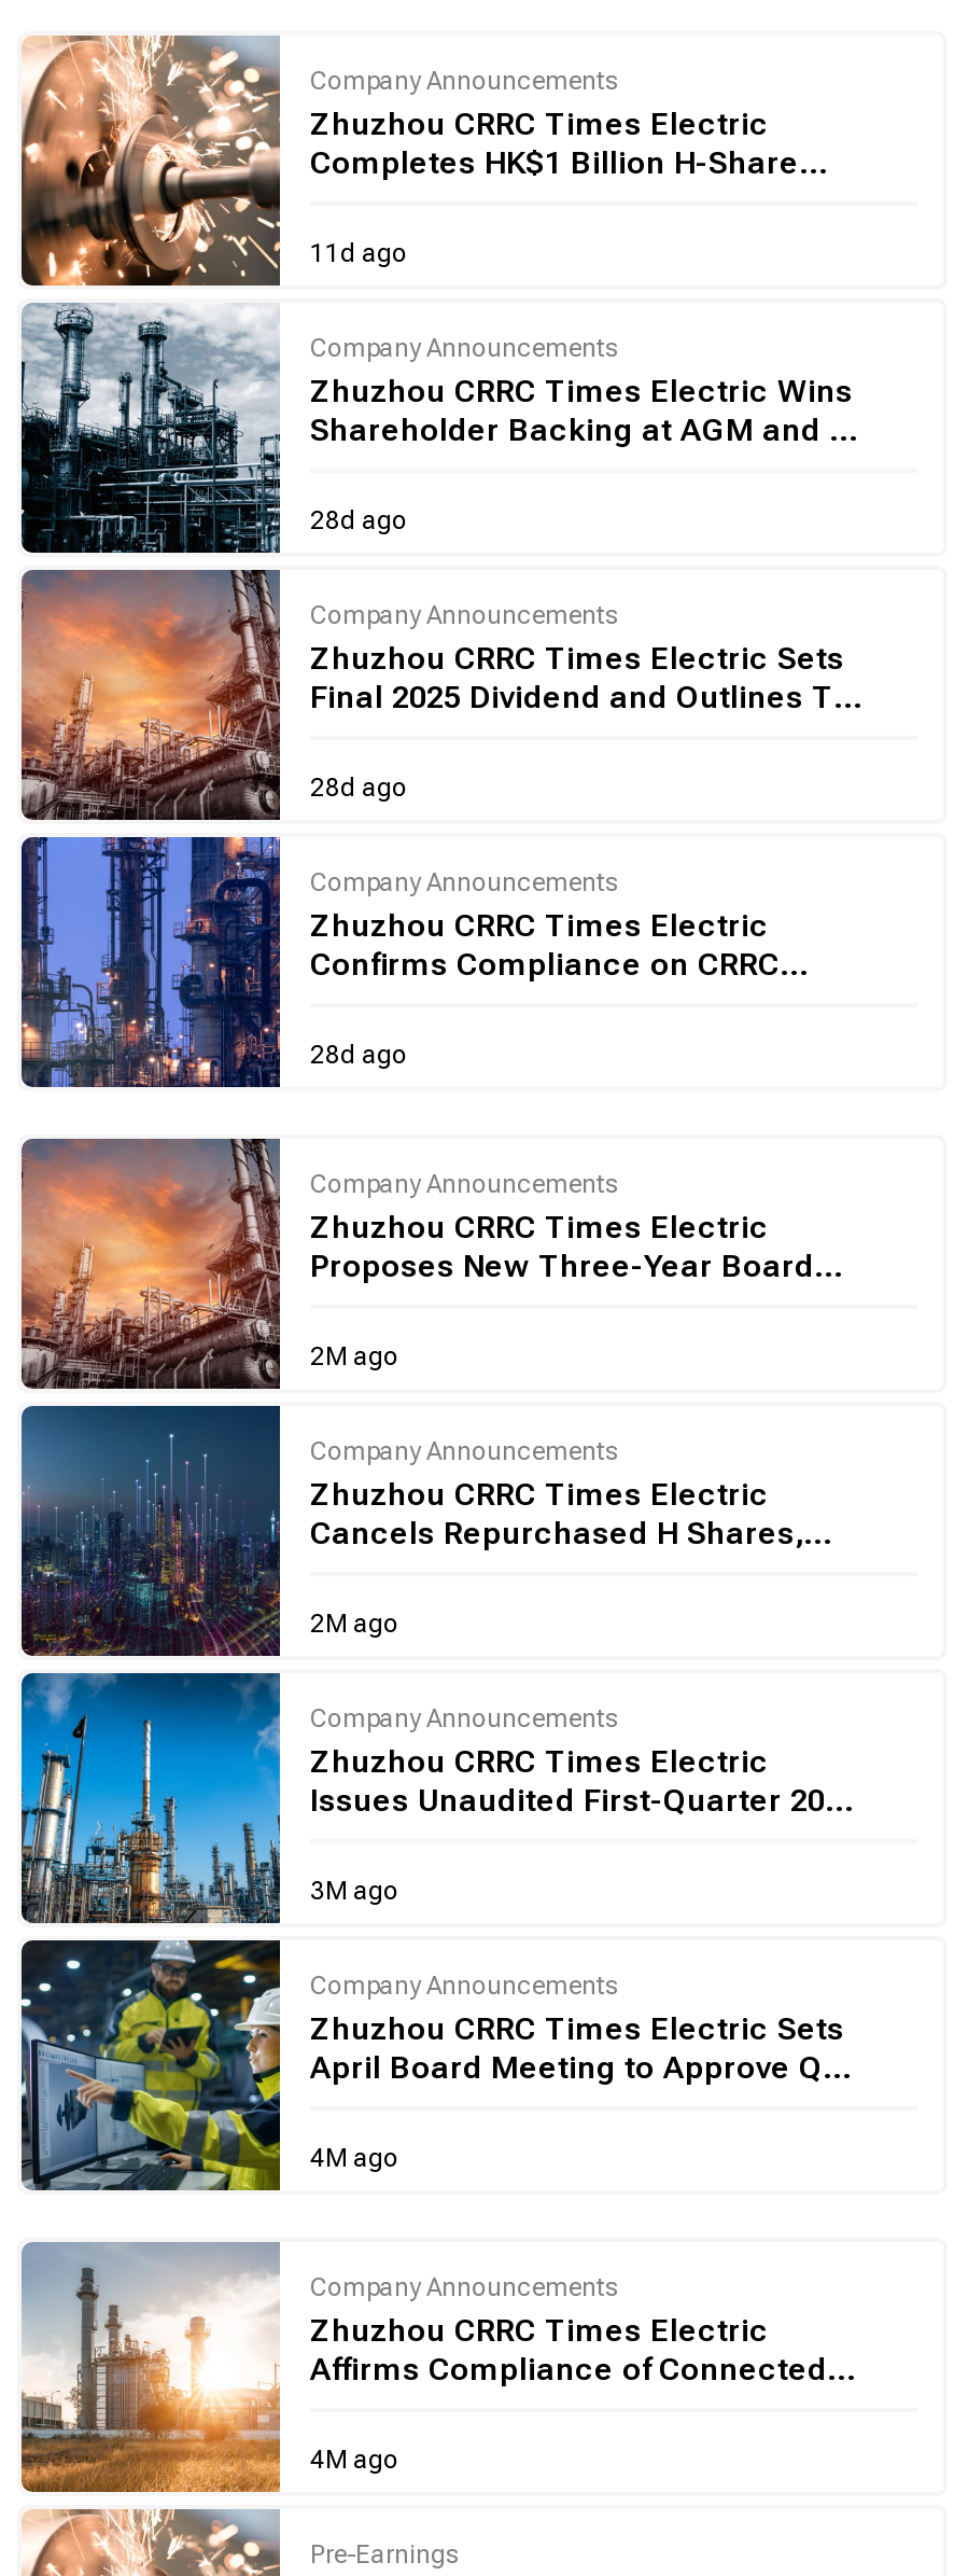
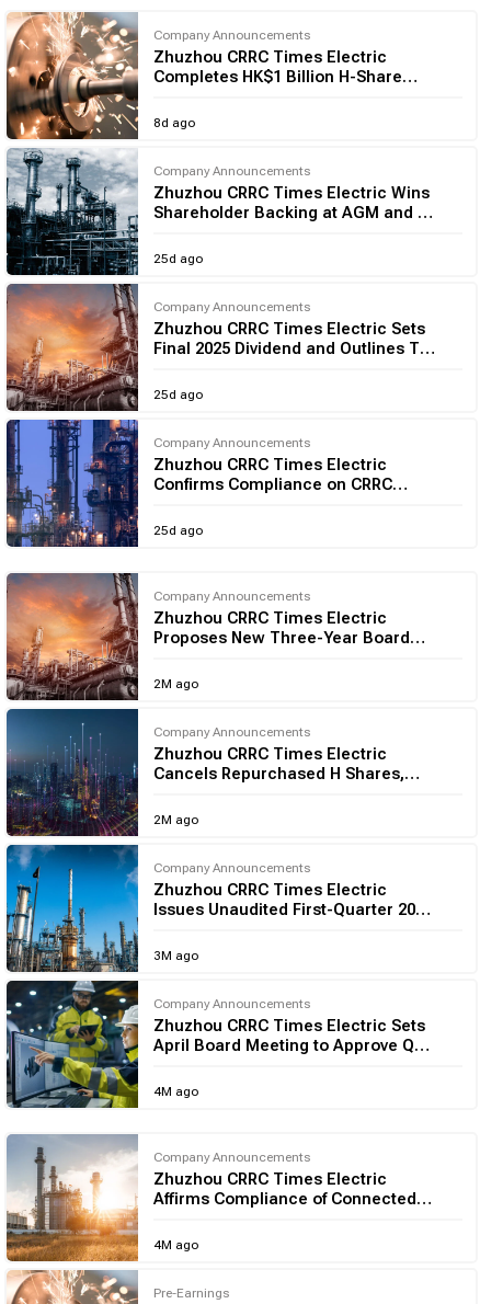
[310,238,407,268] 11d ago -> [153,115,195,130] 8d ago
[310,505,407,535] 28d ago -> [153,251,203,266] 25d ago
[310,772,407,803] 28d ago -> [153,387,203,402] 25d ago
[310,1040,407,1070] 28d ago -> [153,523,203,538] 25d ago

